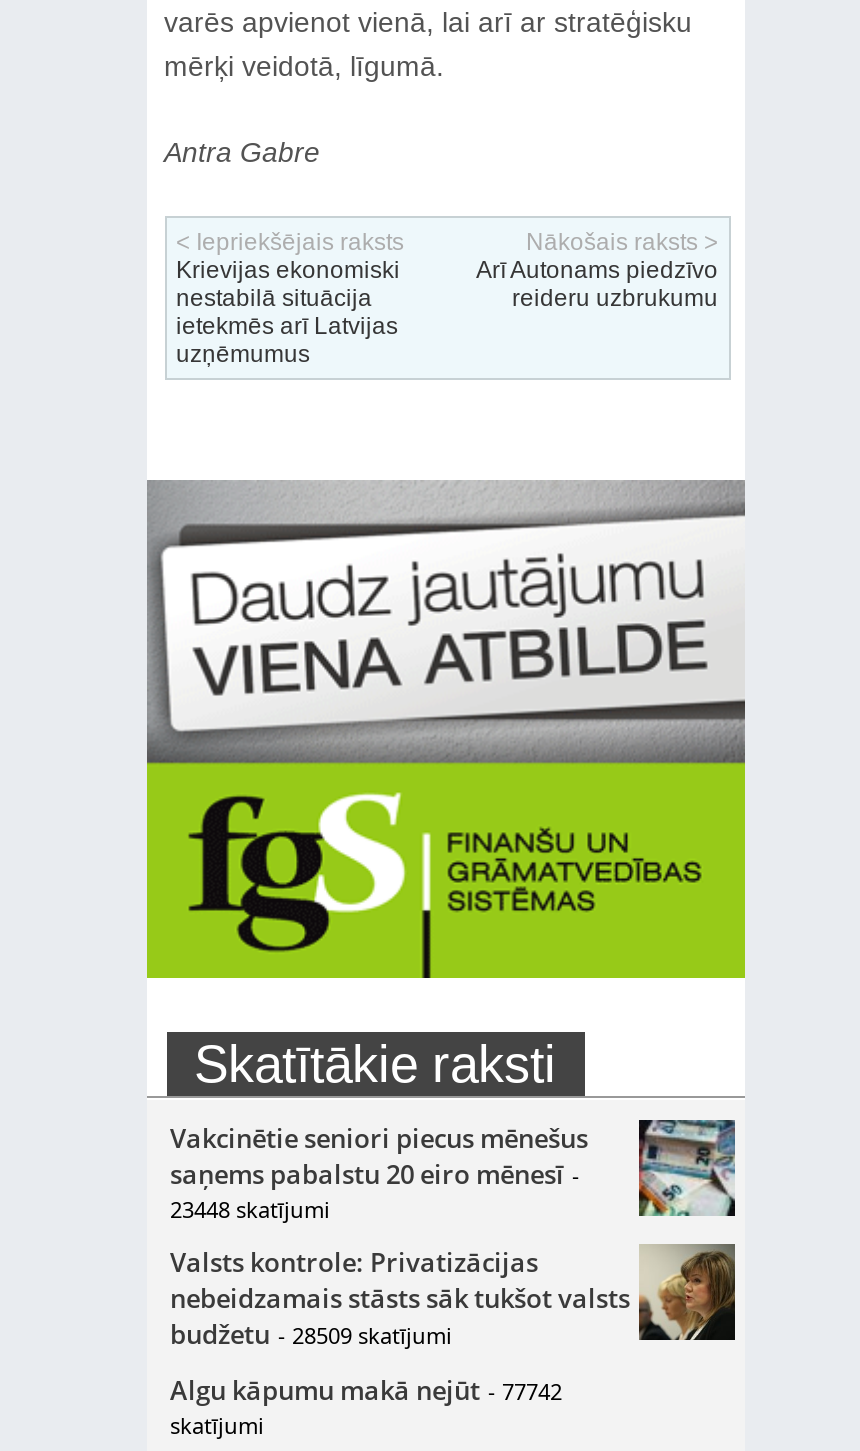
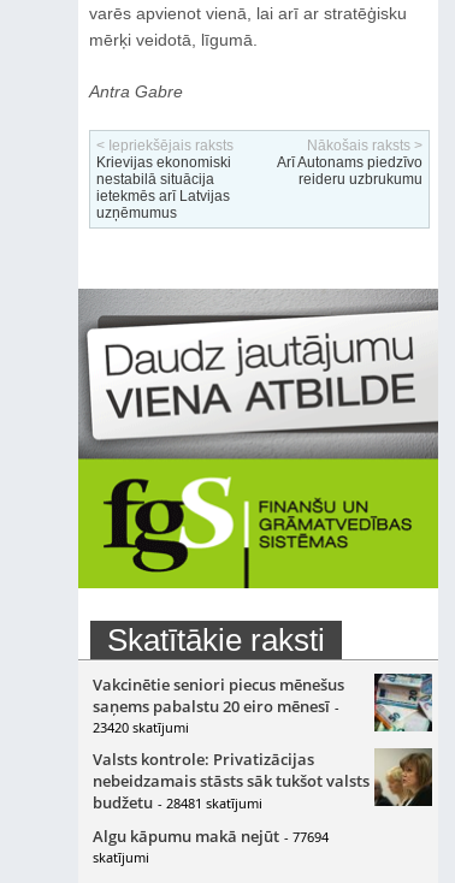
[170,1194,330,1224] 23448 skatījumi -> [92,718,188,736] 23420 skatījumi
[170,1316,452,1352] budžetu - 28509 skatījumi -> [92,792,262,813] budžetu - 28481 skatījumi
[170,1372,562,1408] Algu kāpumu makā nejūt - 77742 -> [92,825,328,847] Algu kāpumu makā nejūt - 77694

